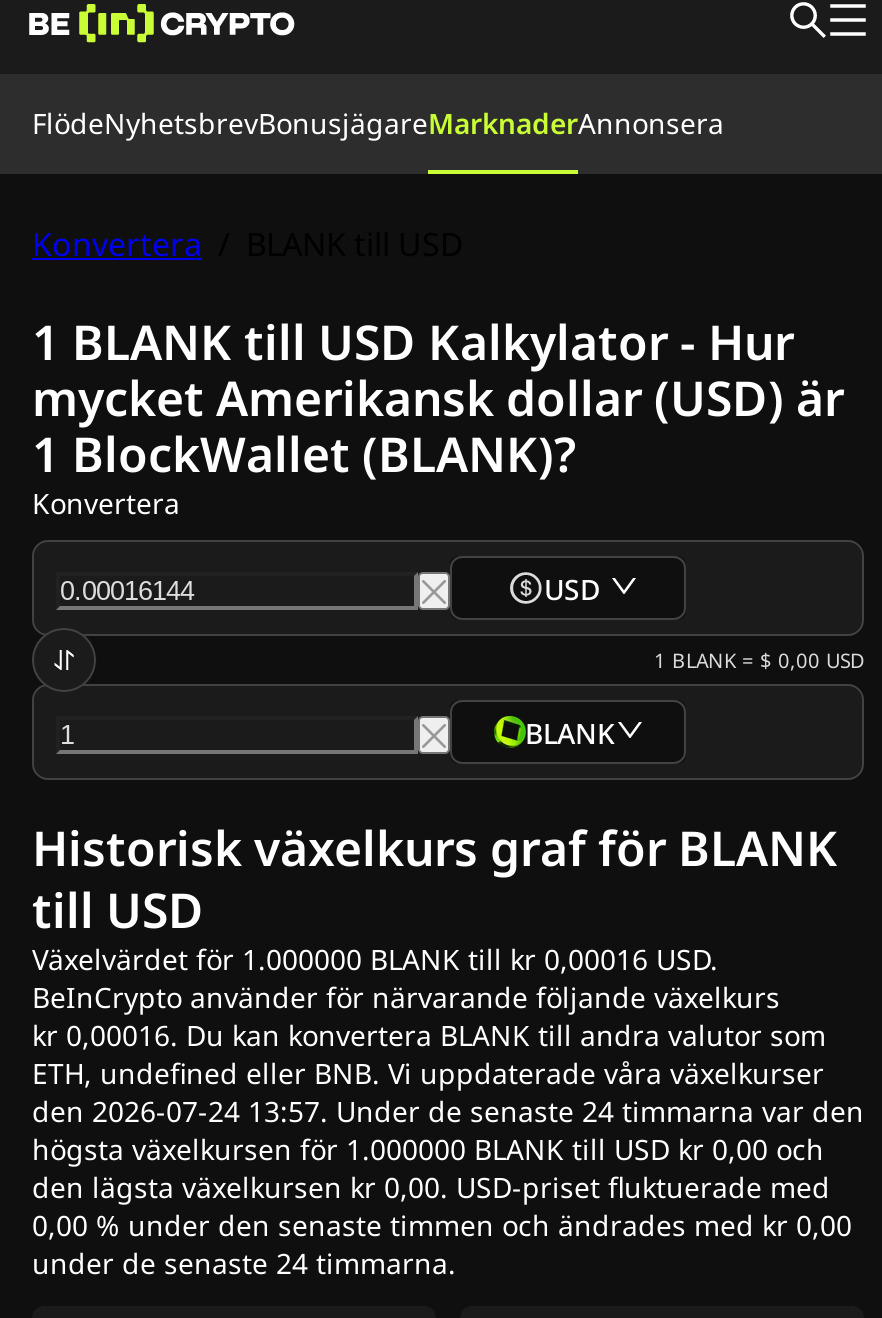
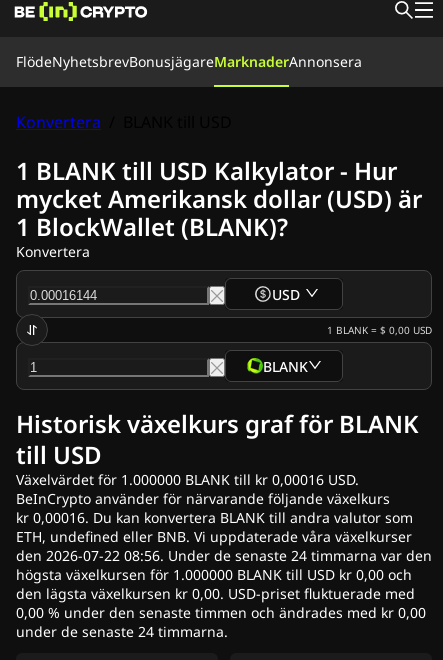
[32,1092,864,1130] den 2026-07-24 13:57. Under de senaste 24 timmarna var den -> [16,546,432,565] den 2026-07-22 08:56. Under de senaste 24 timmarna var den

